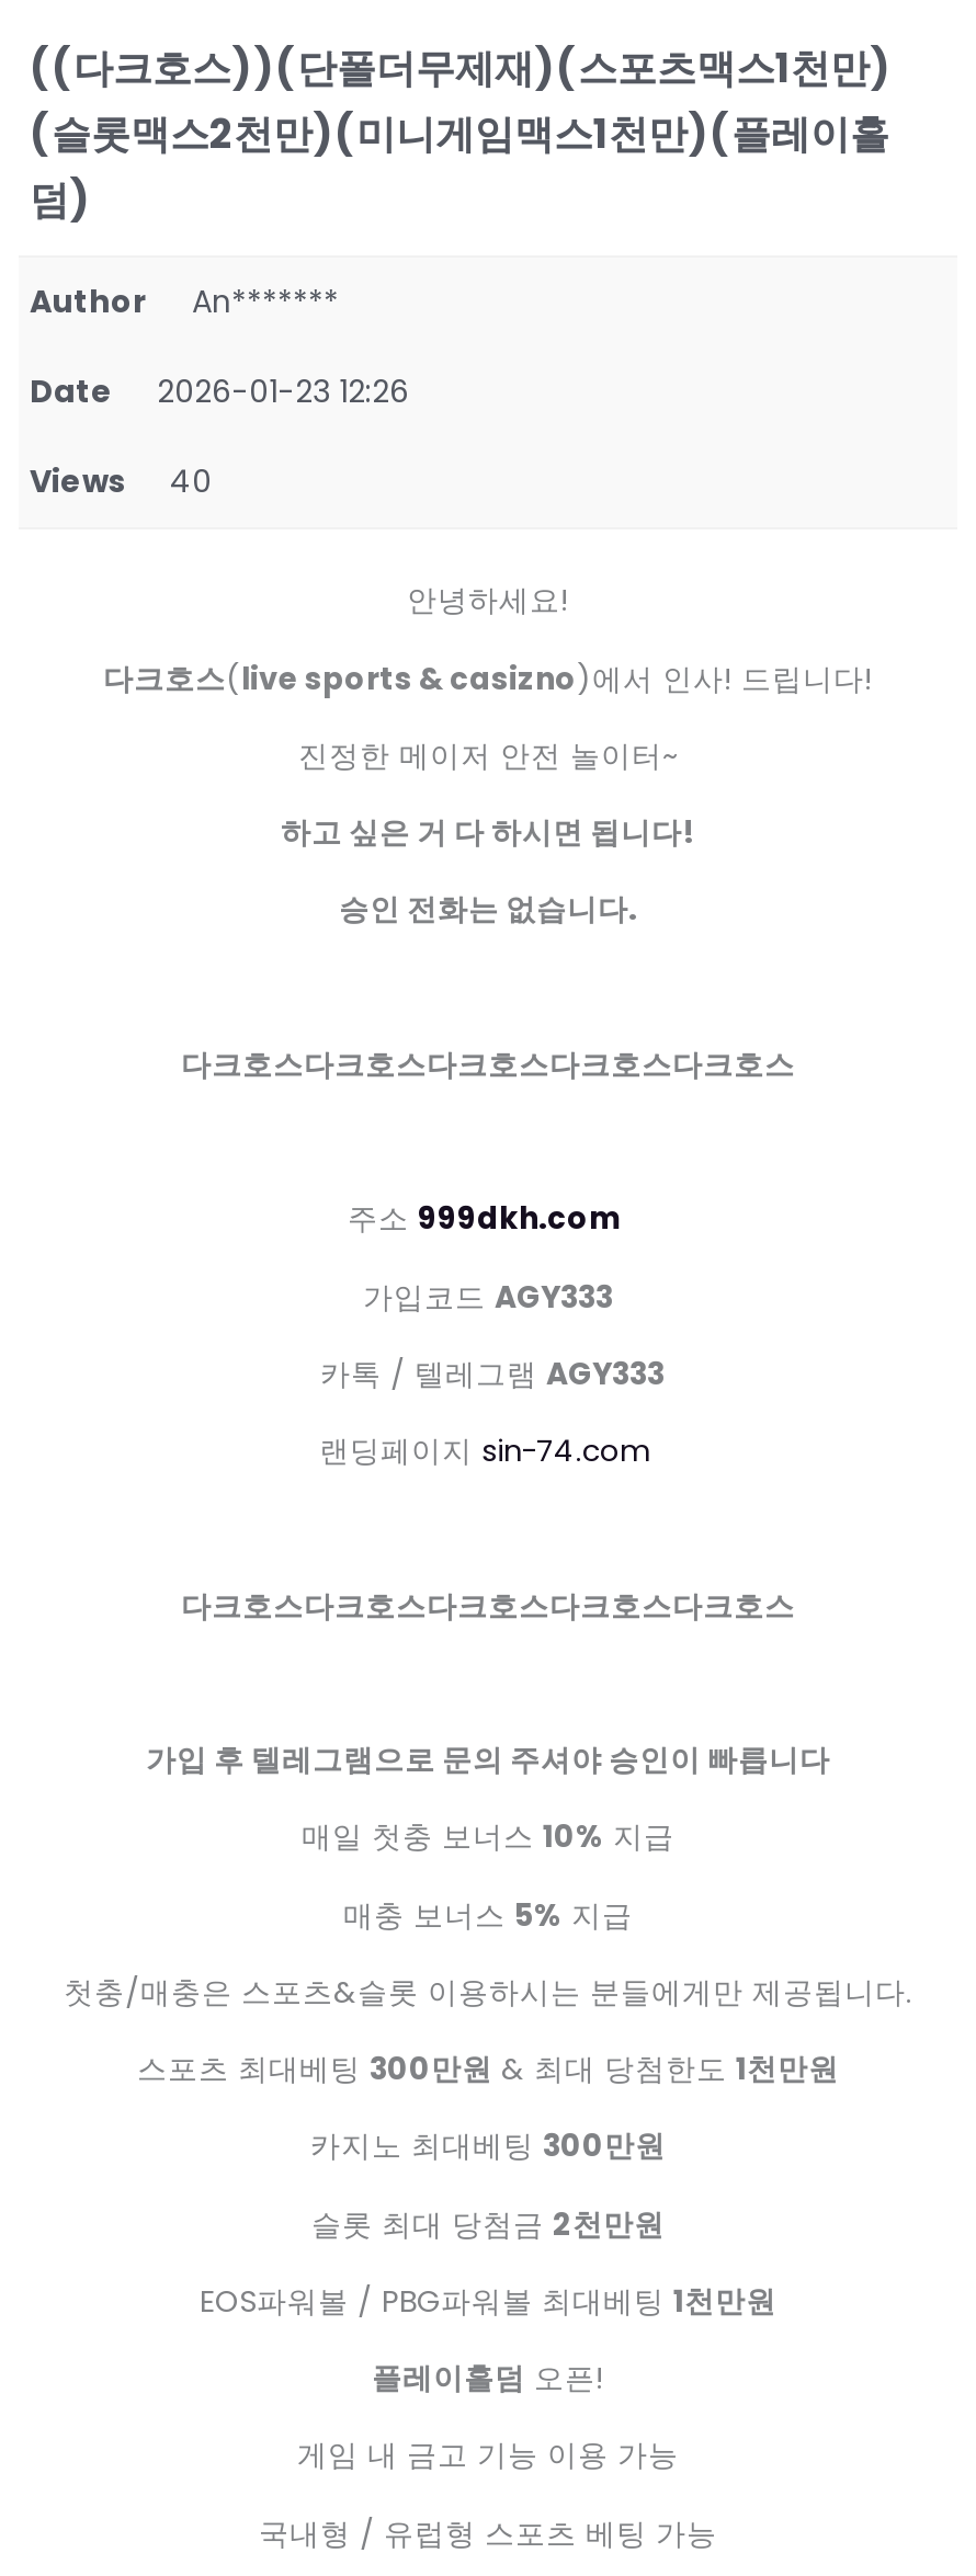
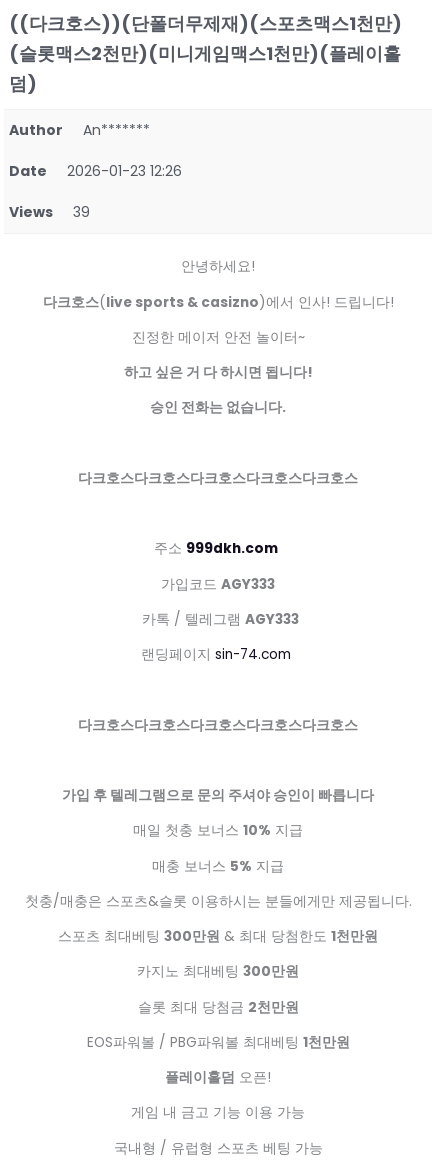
[30,459,212,503] Views 40 -> [9,202,90,222] Views 39

